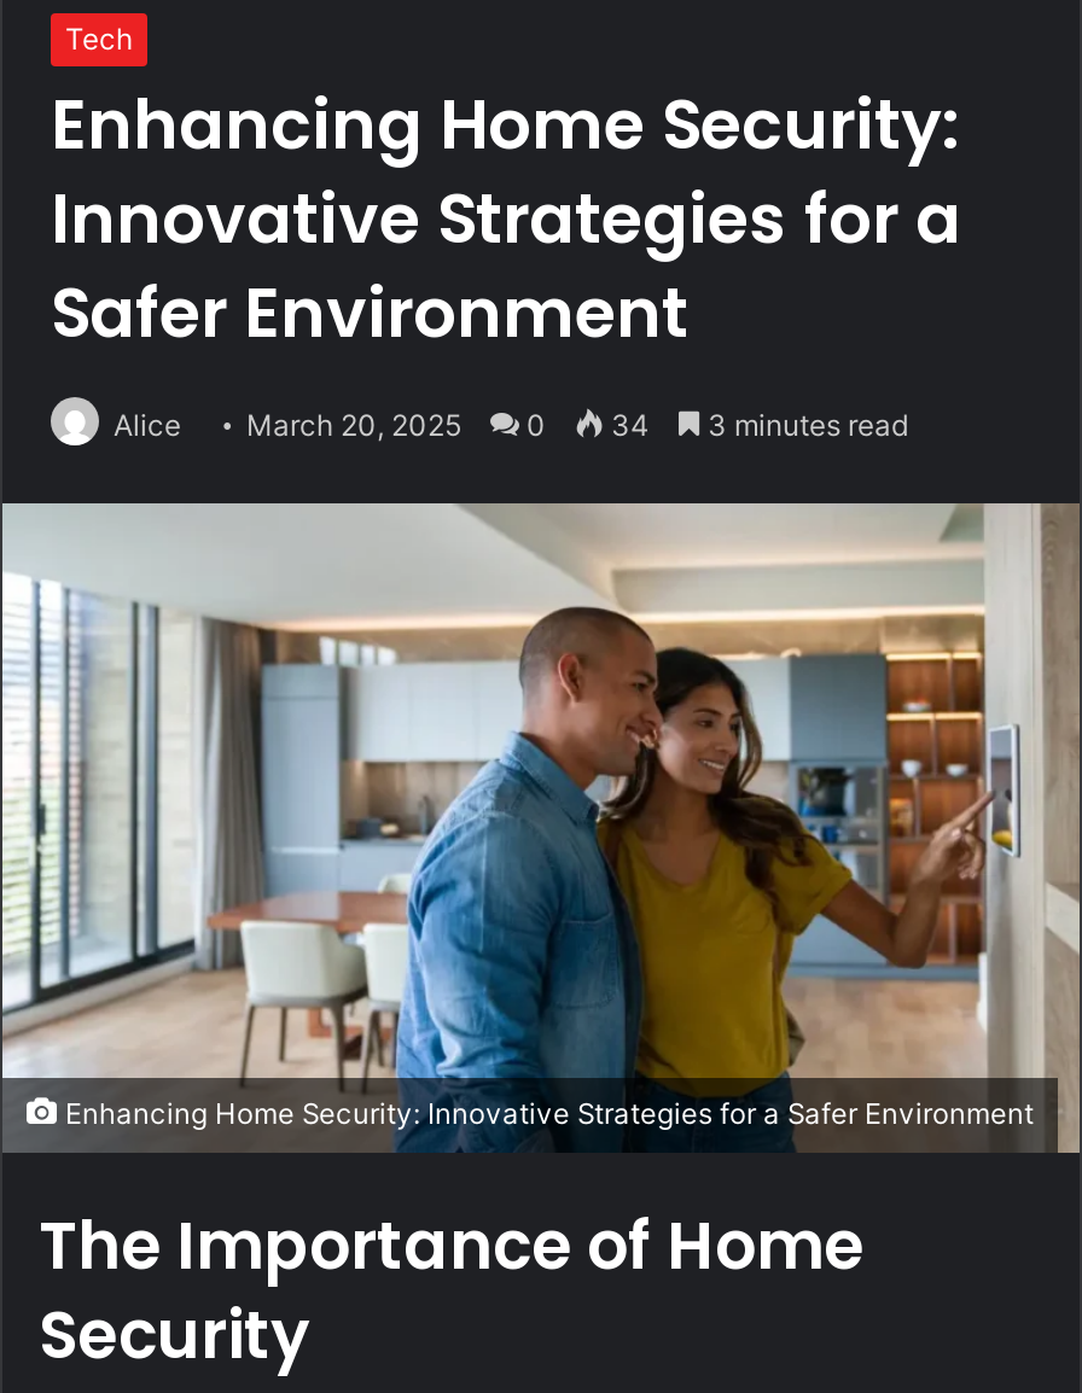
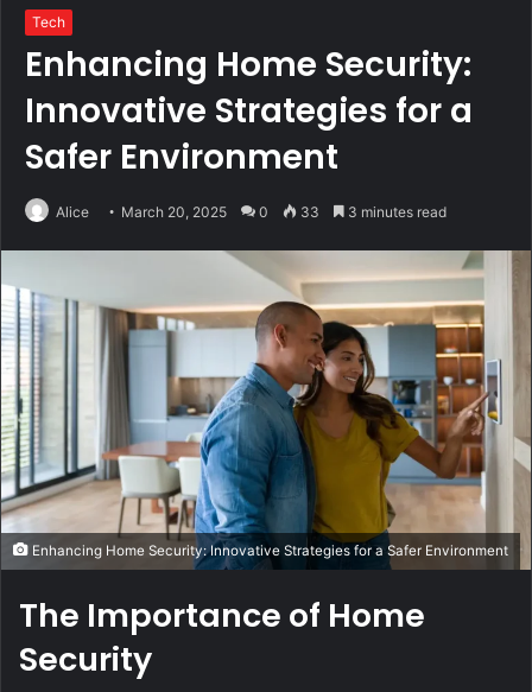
[114,407,908,443] Alice March 20, 2025 0 34 3 minutes read -> [56,203,446,221] Alice March 20, 2025 0 33 3 minutes read

